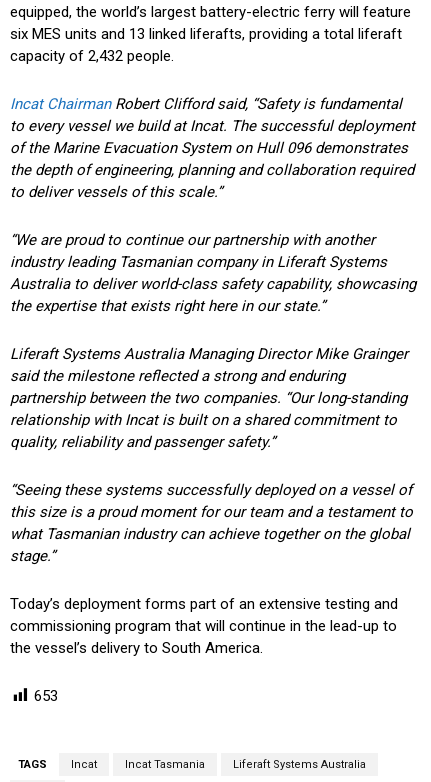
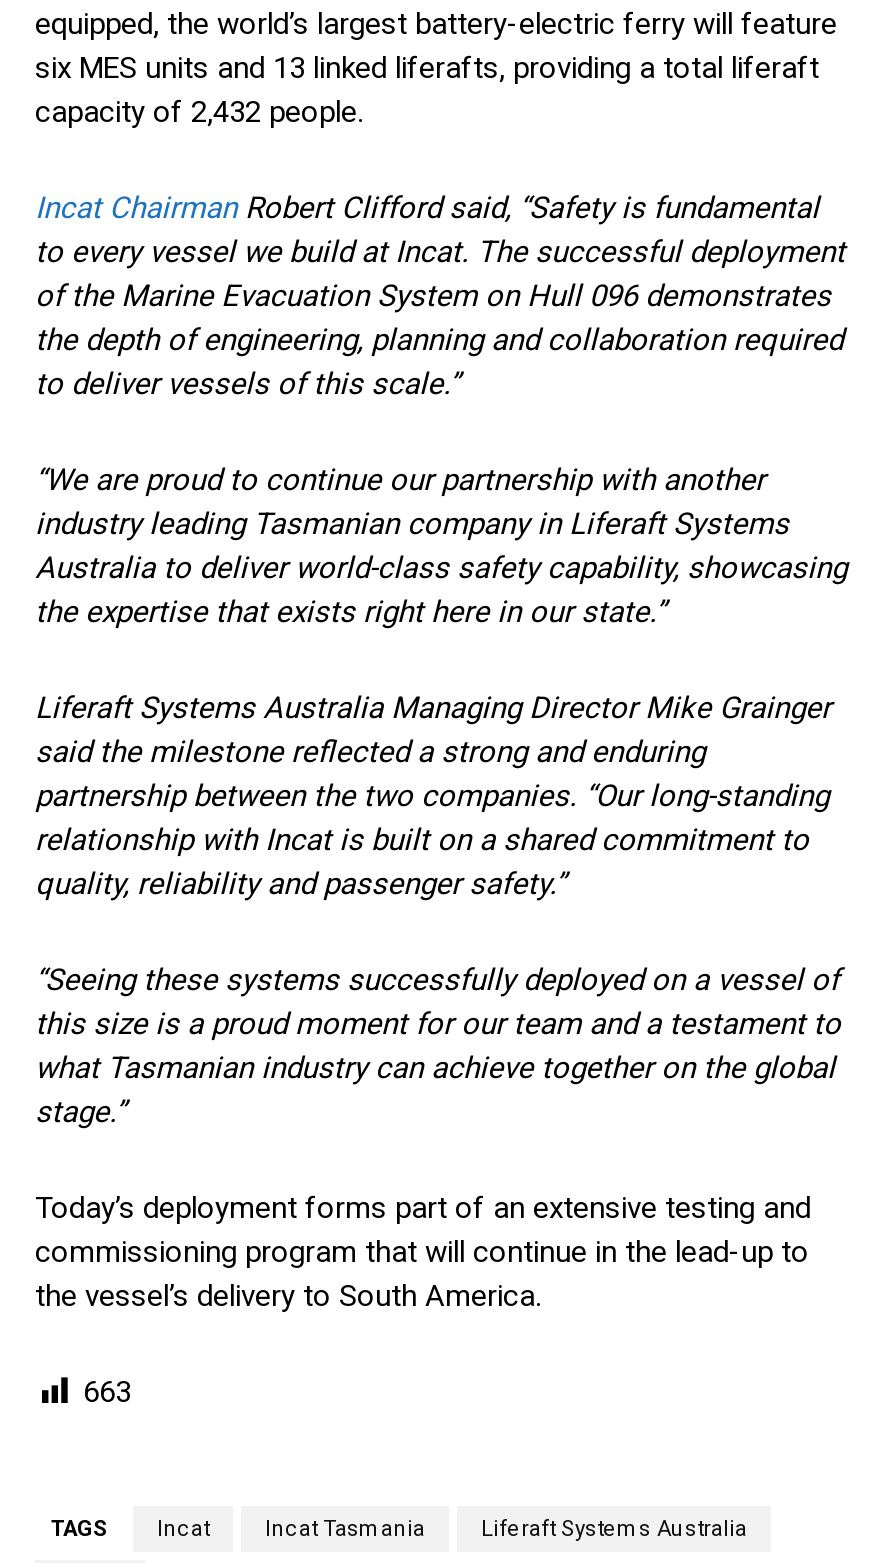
[34,687,58,705] 653 -> [83,1374,131,1410] 663

